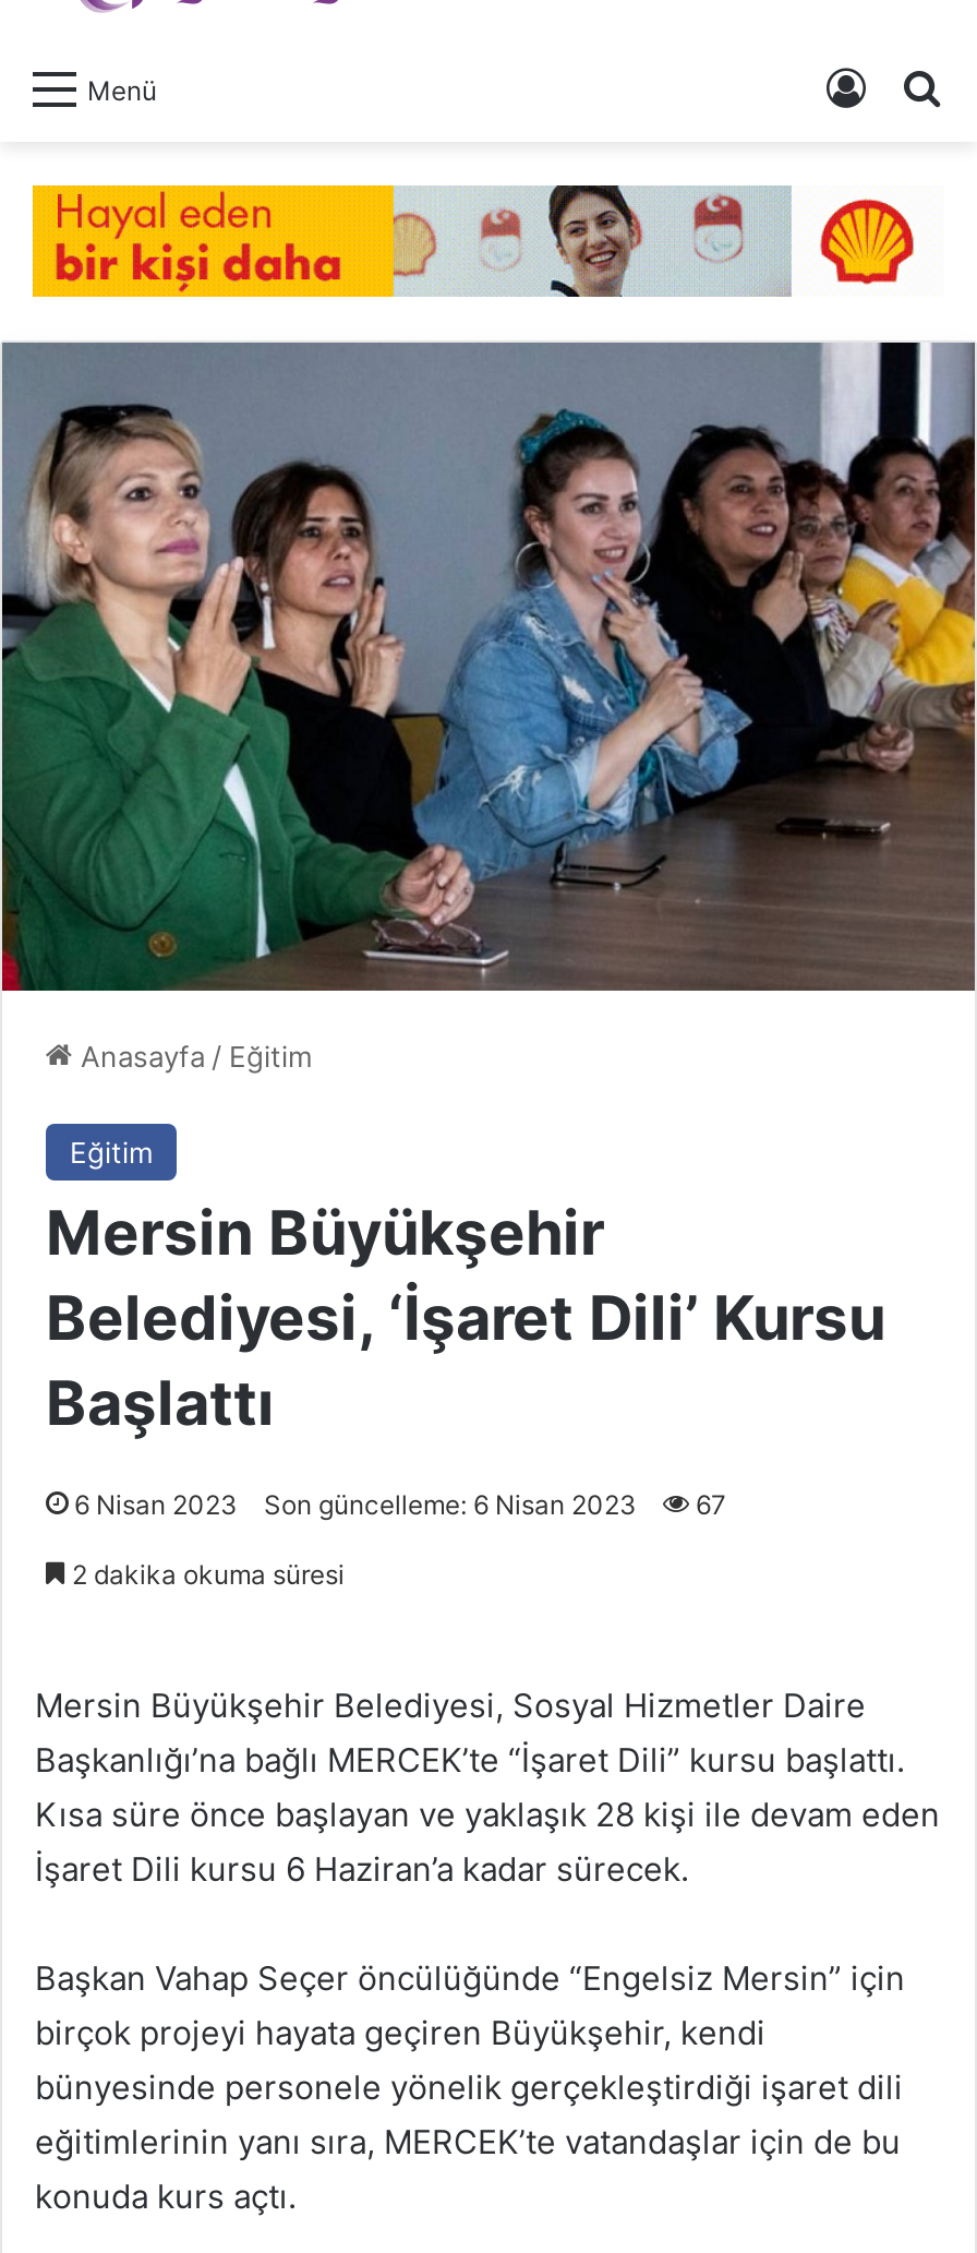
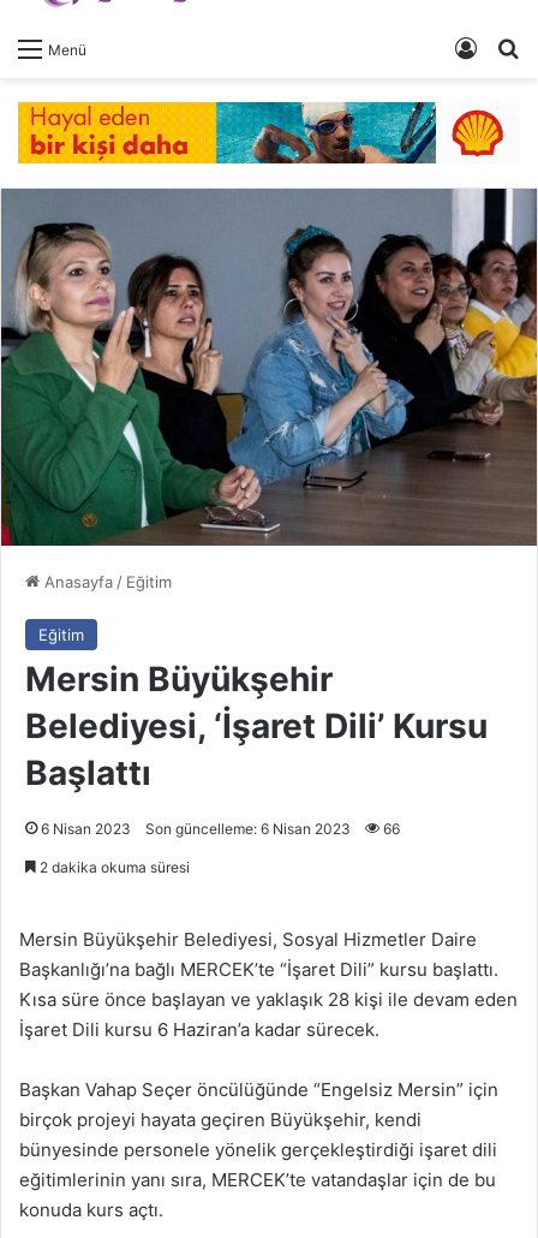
[390,183,792,299] [image] -> [215,101,437,165] [image]
[74,1488,726,1520] 6 Nisan 2023 Son güncelleme: 6 Nisan 2023 67 -> [41,819,400,837] 6 Nisan 2023 Son güncelleme: 6 Nisan 2023 66

